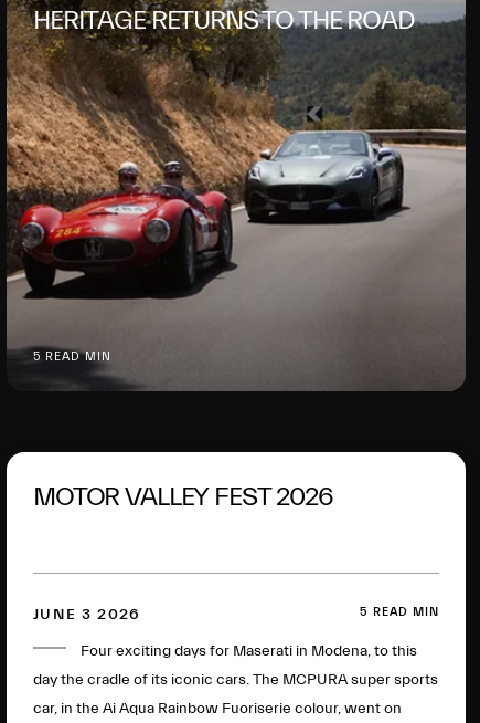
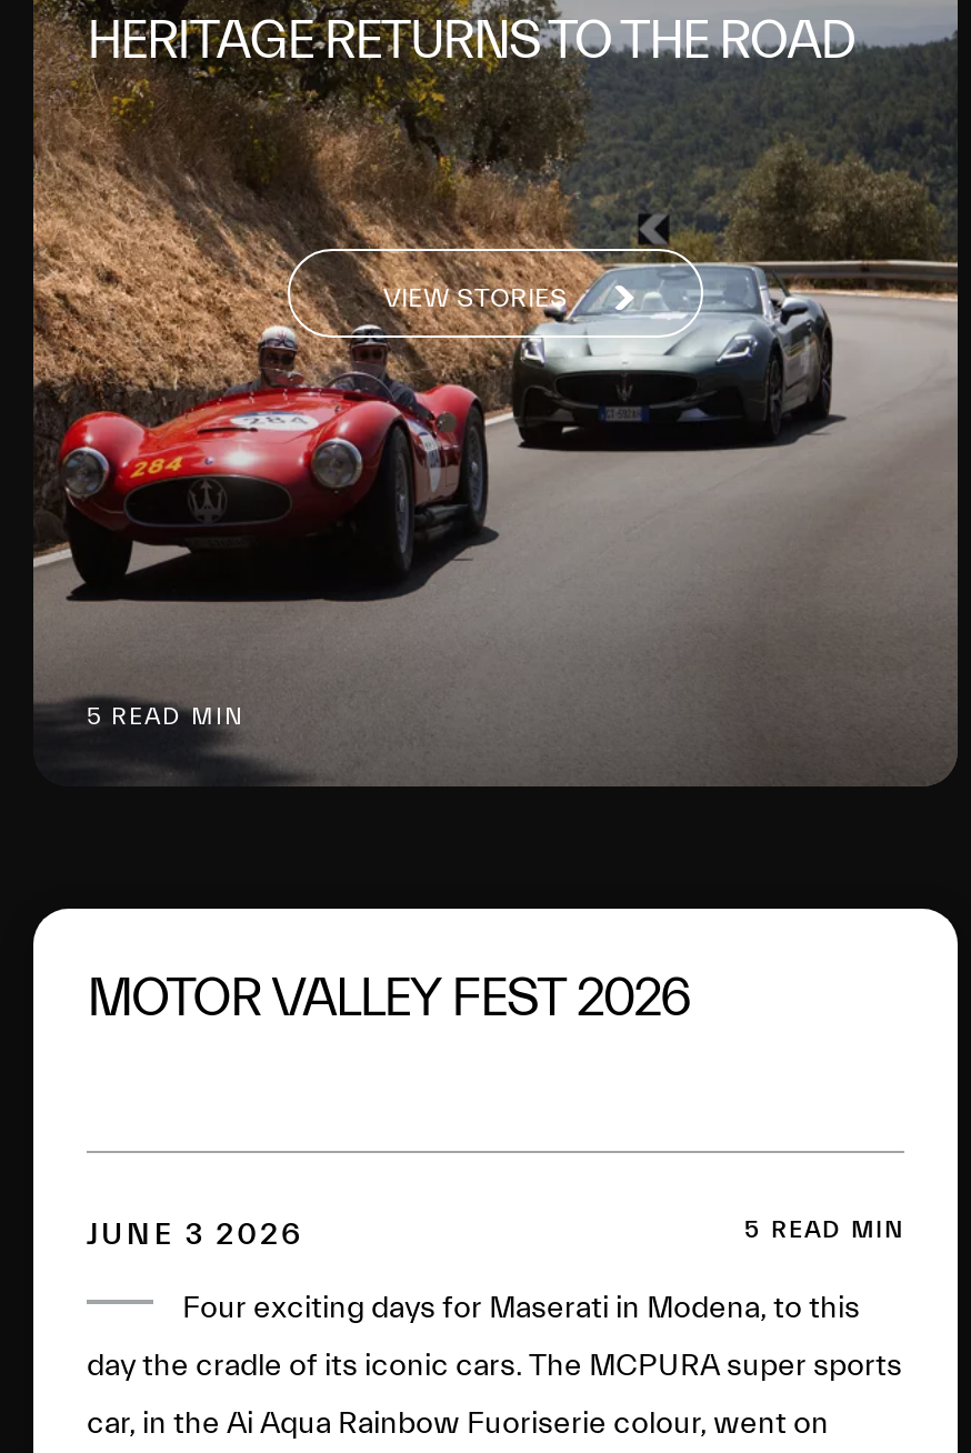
none -> [383,282,568,313] VIEW STORIES

